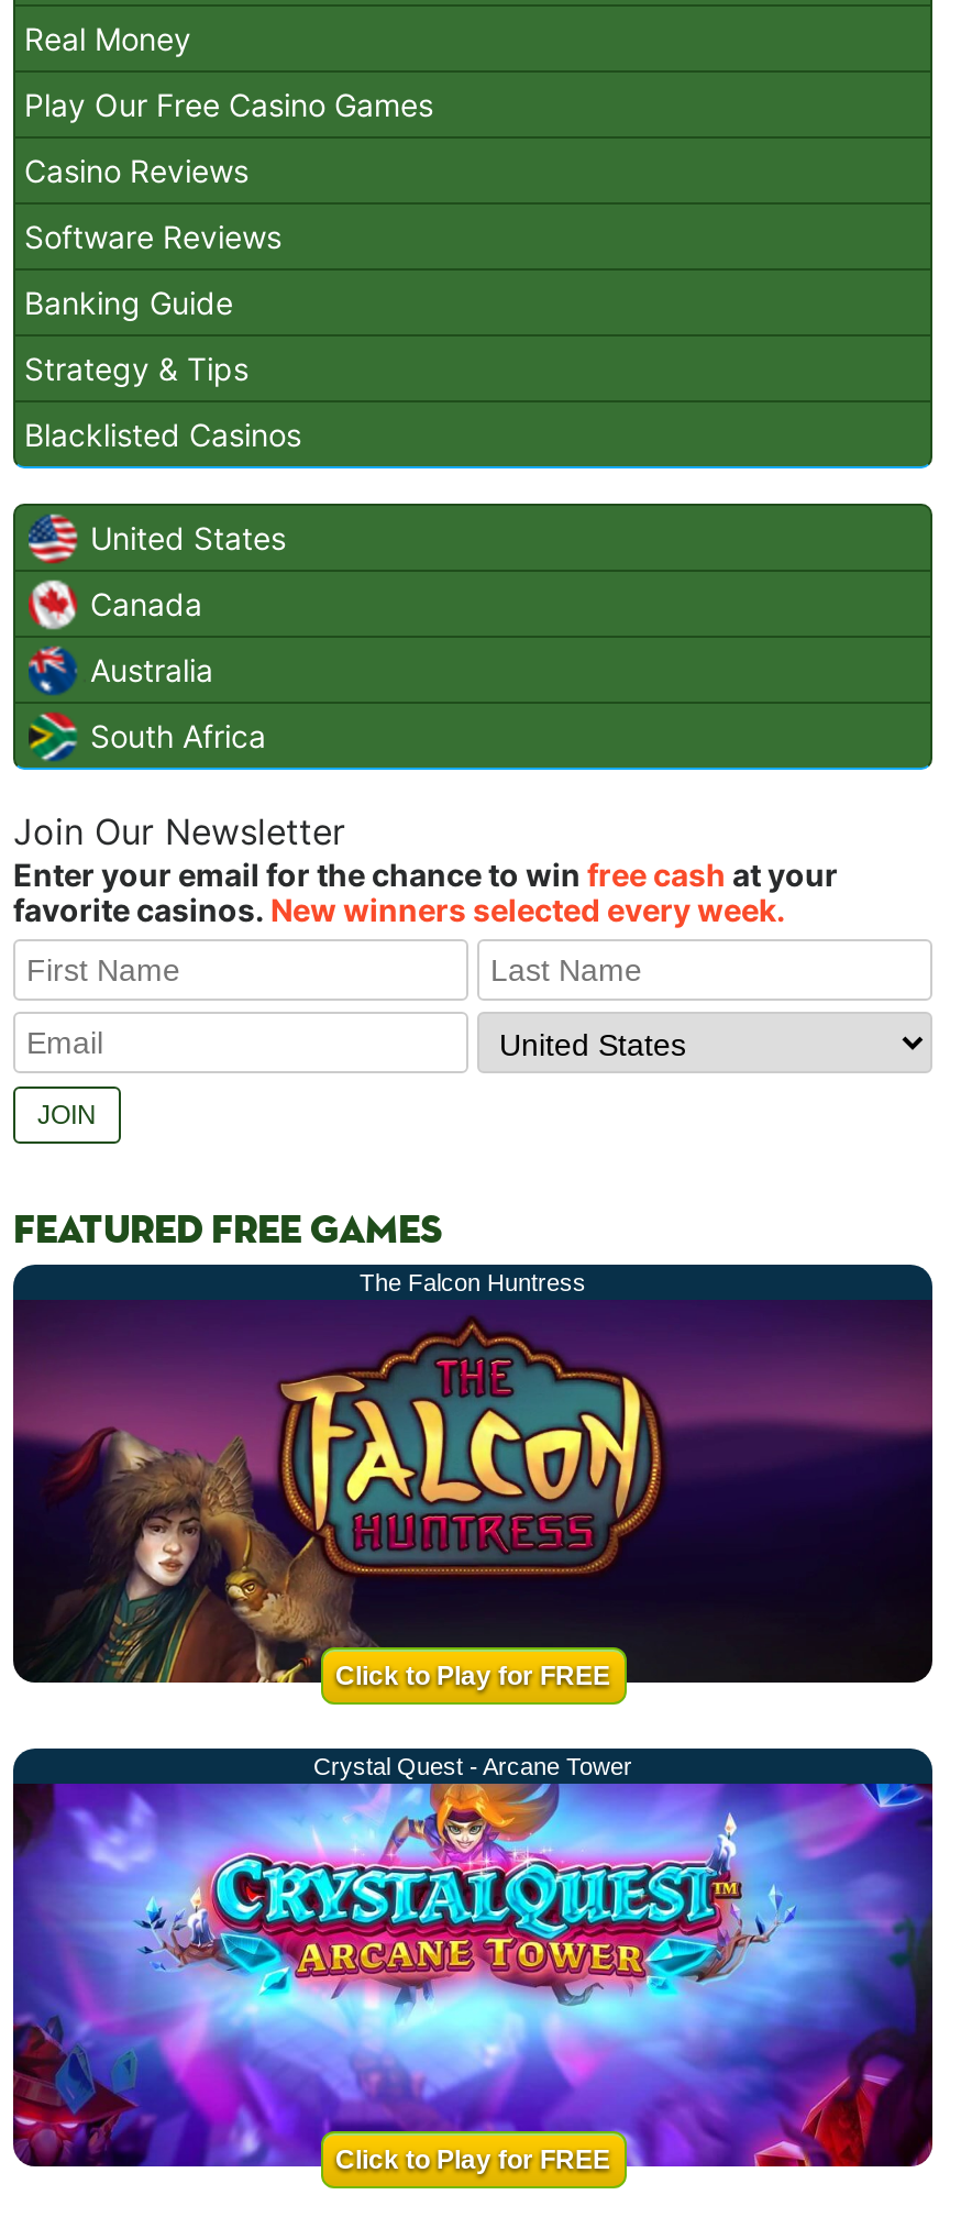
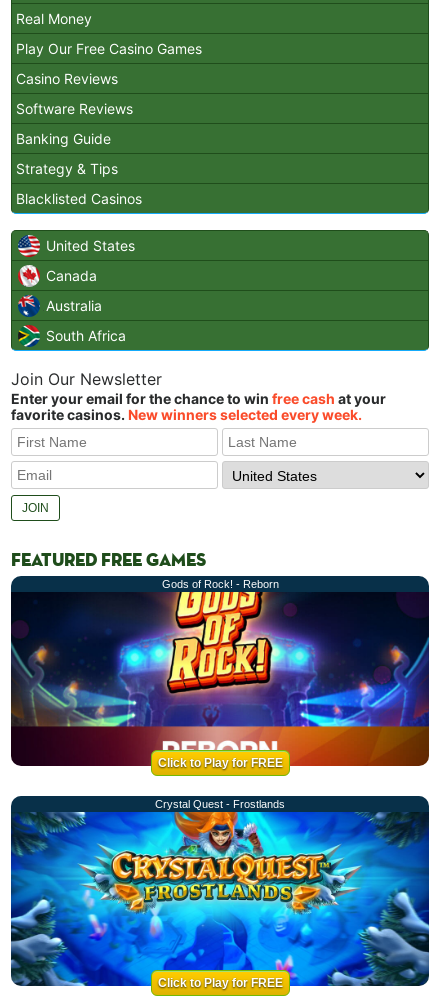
[360,1269,586,1296] The Falcon Huntress -> [161,578,278,590] Gods of Rock! - Reborn
[13,1300,932,1780] [image] | Crystal Quest - Arcane Tower -> [11,592,429,810] [image] | Crystal Quest - Frostlands
[11,1782,935,2169] [image] -> [10,811,430,987] [image]

